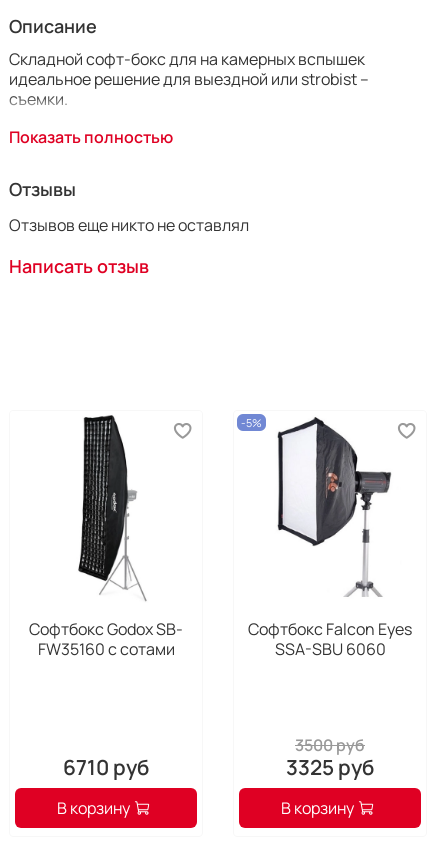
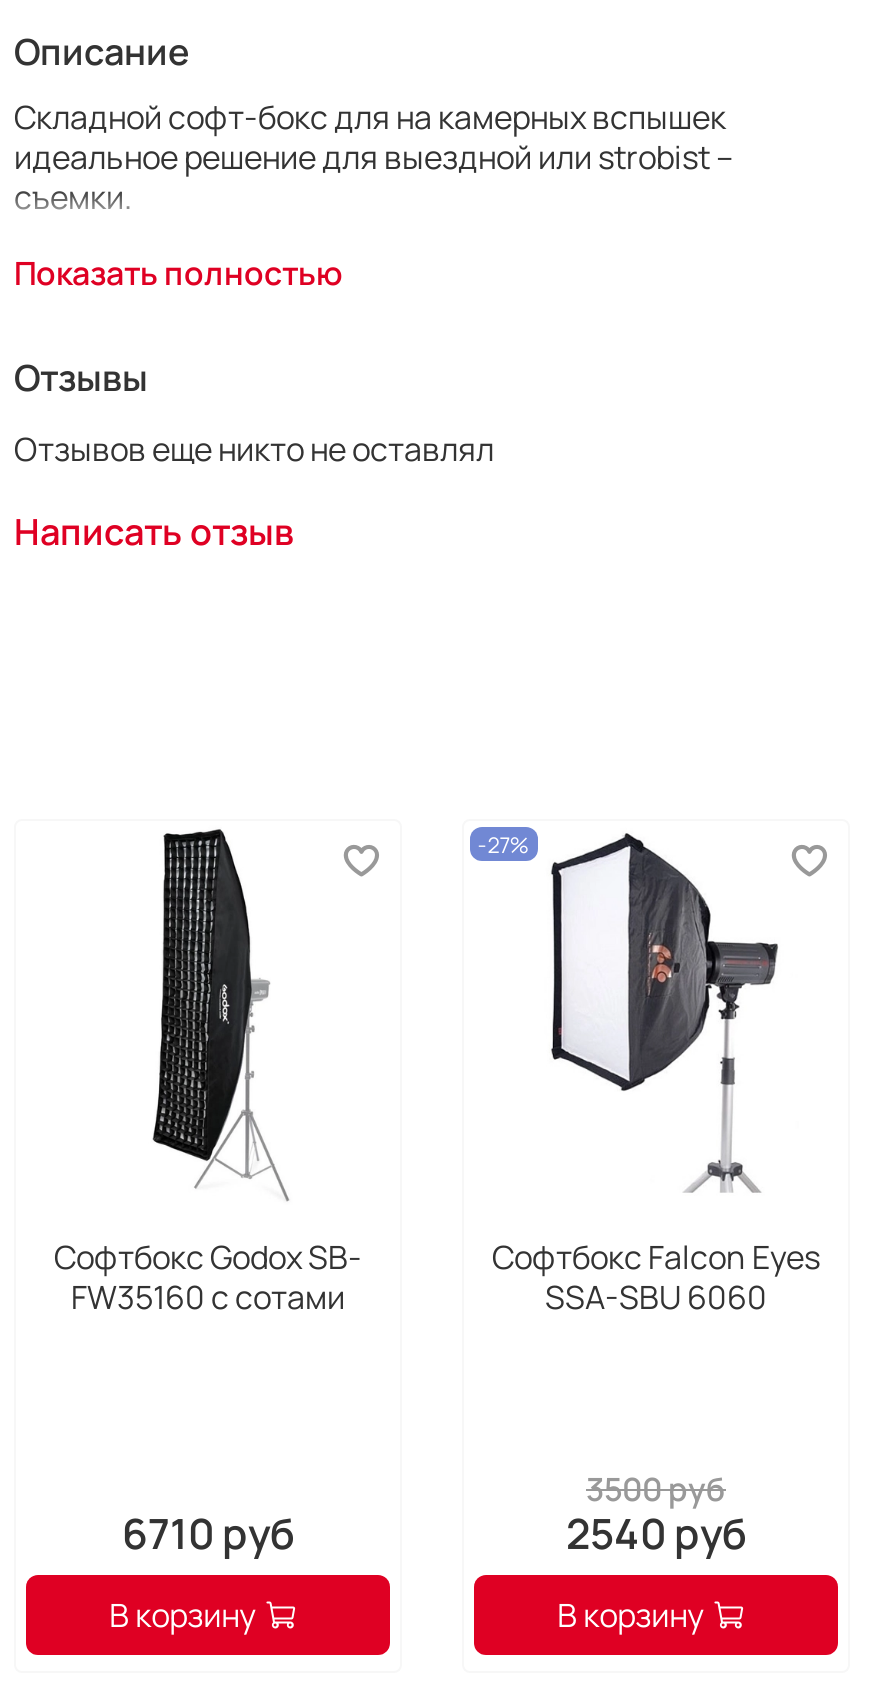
[241,415,262,430] -5% -> [478,828,530,858] -27%
[286,753,374,781] 3325 руб -> [566,1505,746,1561] 2540 руб

